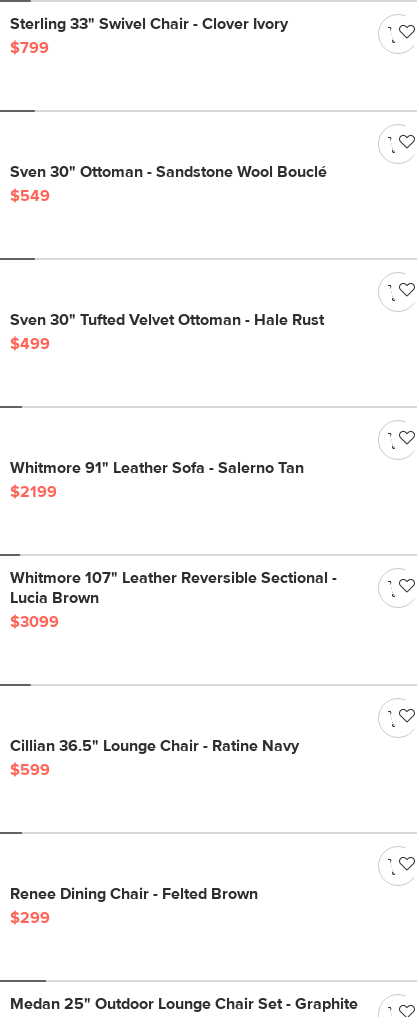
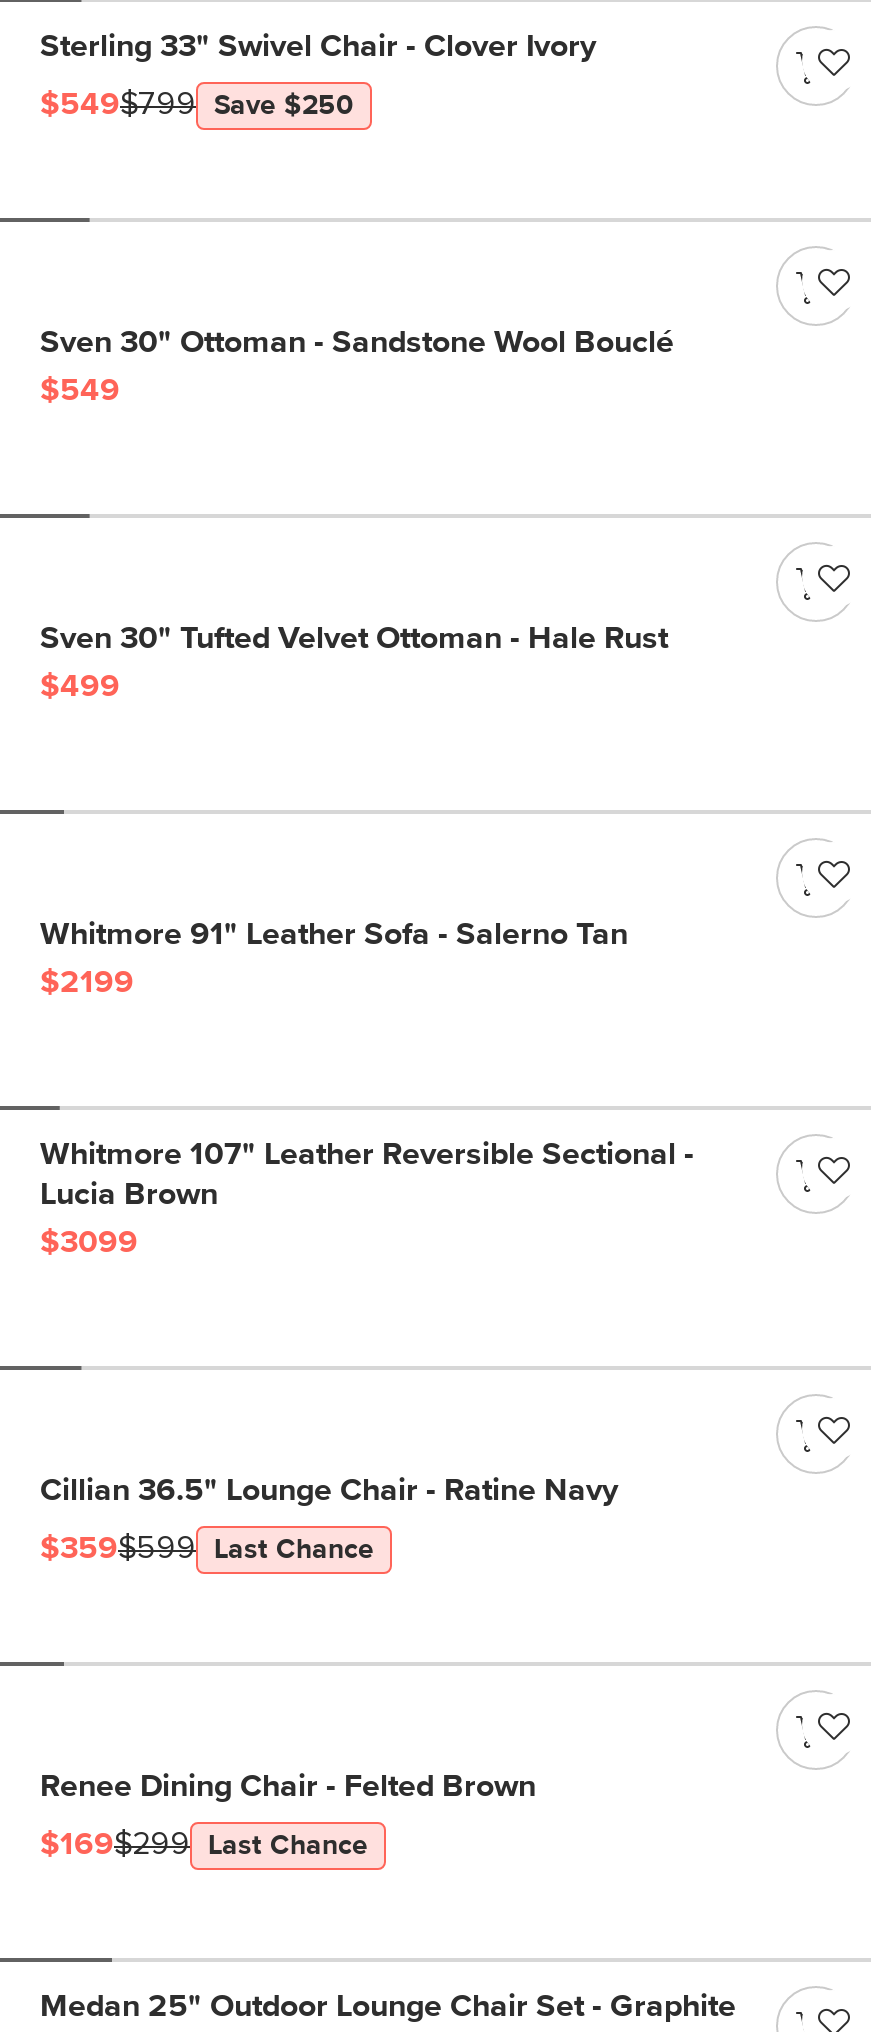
[10,40,49,56] $799 -> [40,88,354,120] $549$799 | Save $250
[10,762,50,778] $599 -> [40,1532,374,1564] $359$599 | Last Chance
[10,910,50,926] $299 -> [40,1828,368,1860] $169$299 | Last Chance

